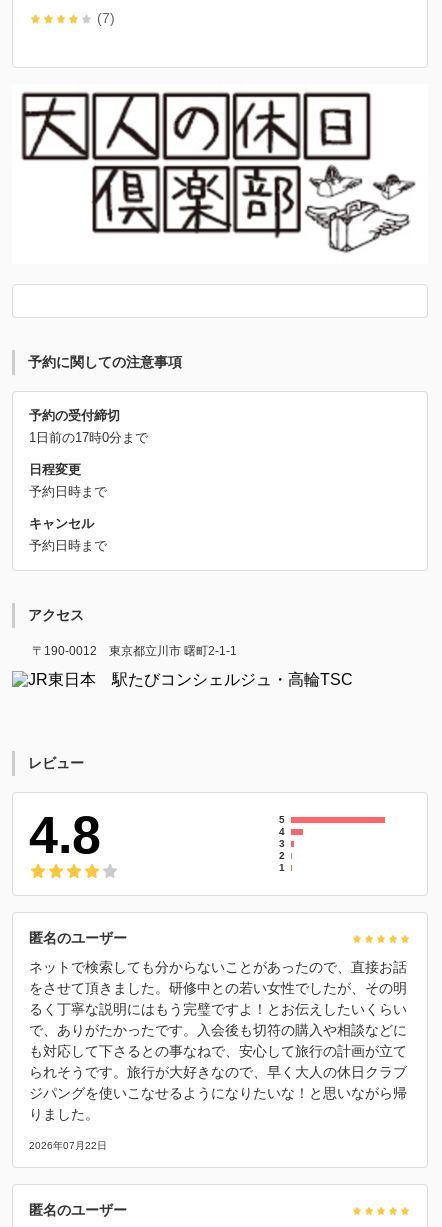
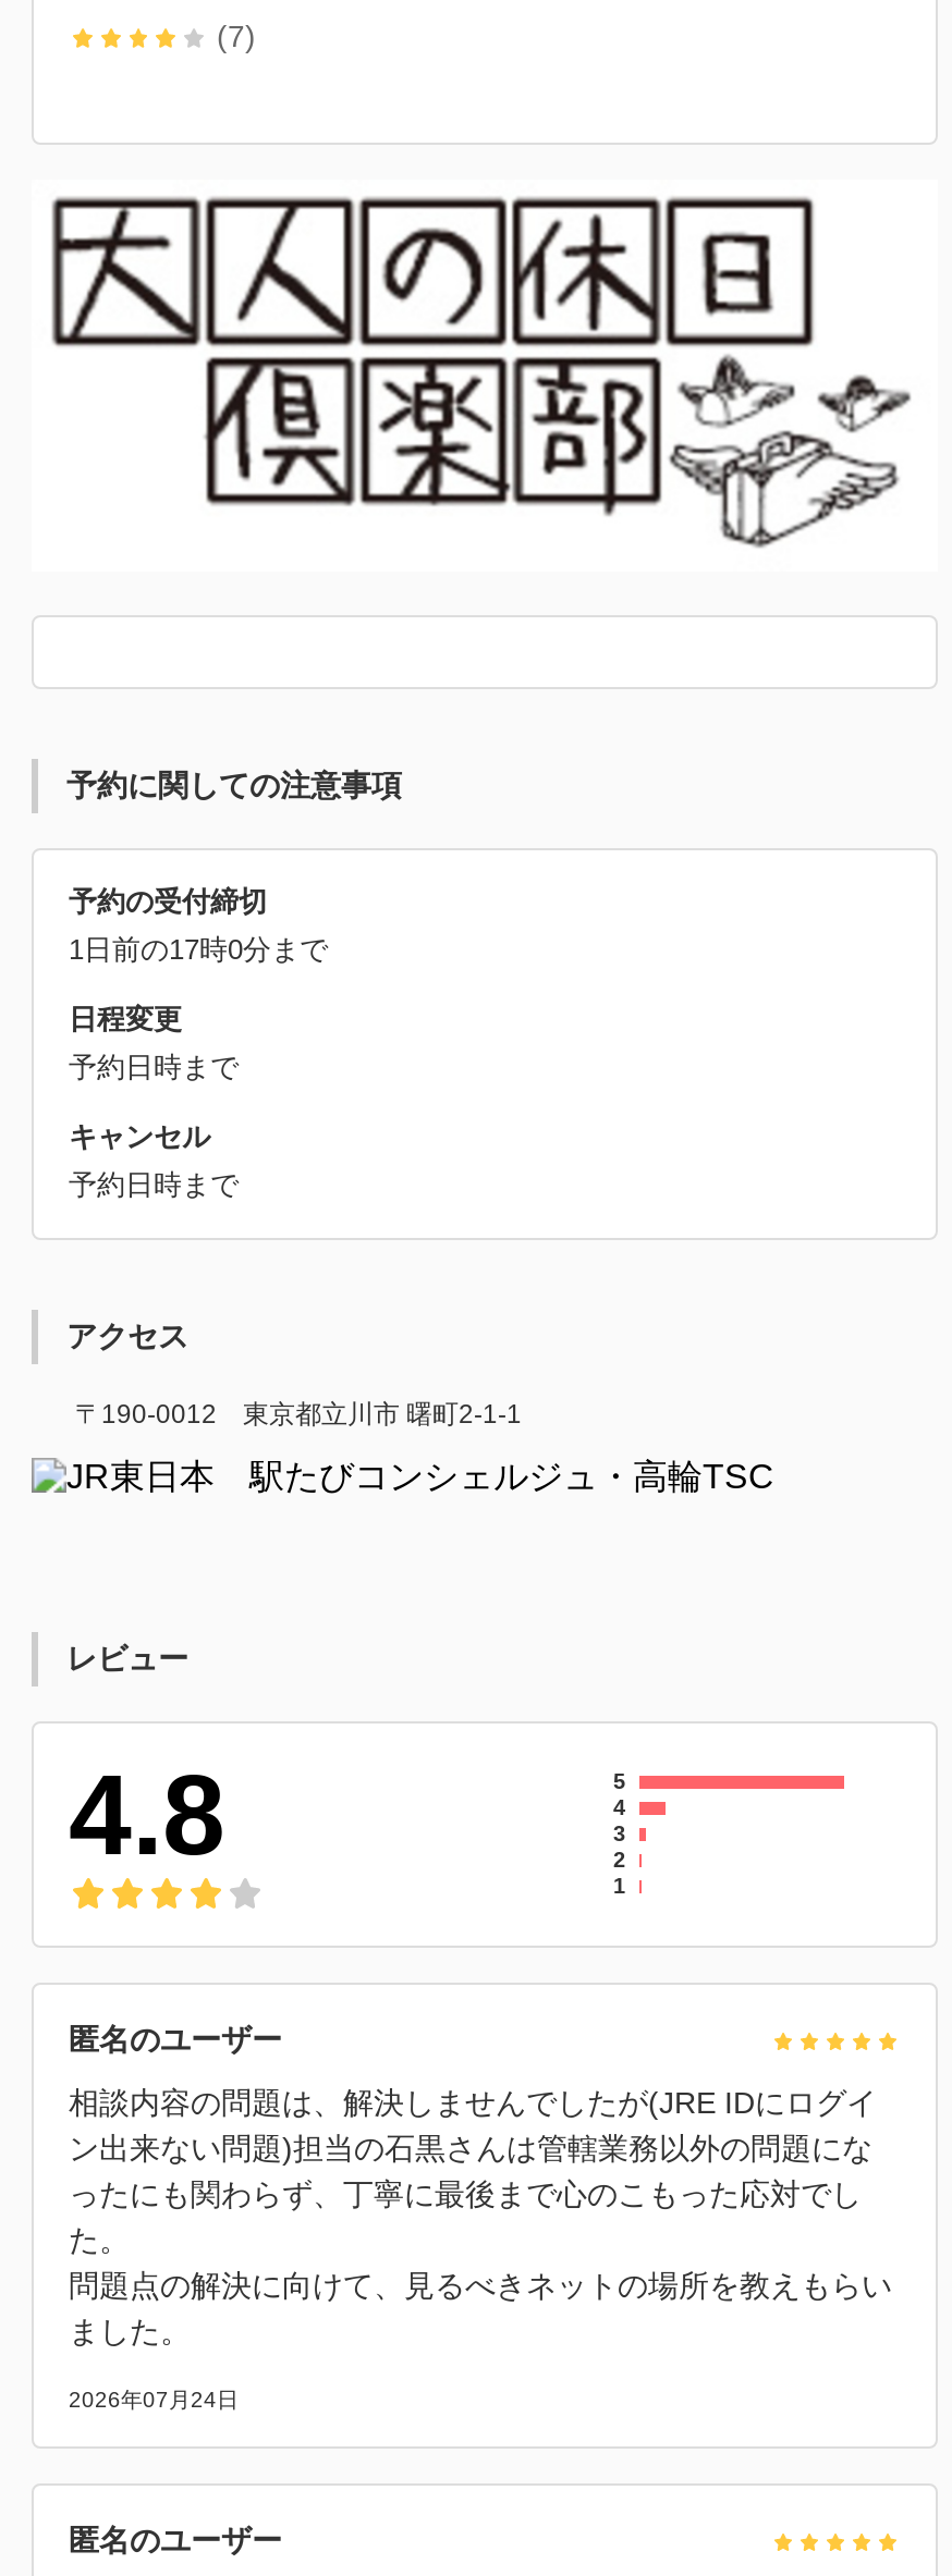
[29,959,407,1122] ネットで検索しても分からないことがあったので、直接お話 | をさせて頂きました。研修中との若い女性でしたが、その明 | るく丁寧な説明にはもう完璧ですよ！とお伝えしたいくらい | で、ありがたかったです。入会後も切符の購入や相談などに | も対応して下さるとの事なねで、安心して旅行の計画が立て | られそうです。旅行が大好きなので、早く大人の休日クラブ | ジパングを使いこなせるようになりたいな！と思いながら帰 | りました。 -> [69,2085,892,2349] 相談内容の問題は、解決しませんでしたが(JRE IDにログイ | ン出来ない問題)担当の石黒さんは管轄業務以外の問題にな | ったにも関わらず、丁寧に最後まで心のこもった応対でし | た。 | 問題点の解決に向けて、見るべきネットの場所を教えもらい | ました。
[29,1140,107,1151] 2026年07月22日 -> [69,2388,239,2412] 2026年07月24日

